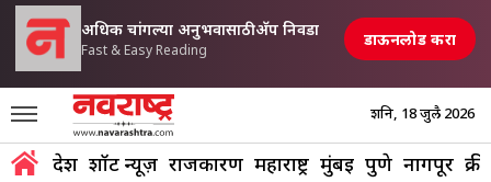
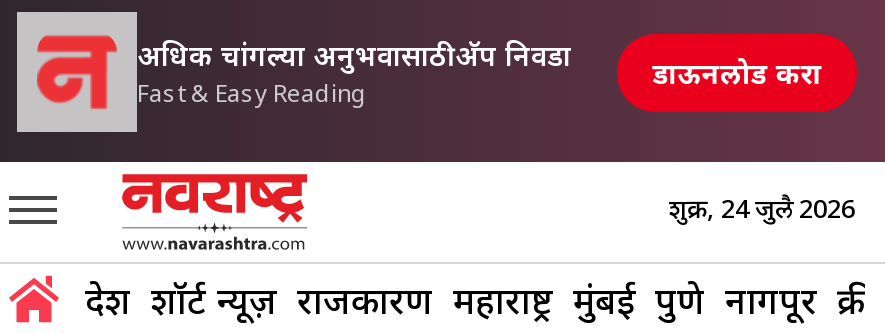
[370,103,475,123] शनि, 18 जुलै 2026 -> [669,190,855,226] शुक्र, 24 जुलै 2026

